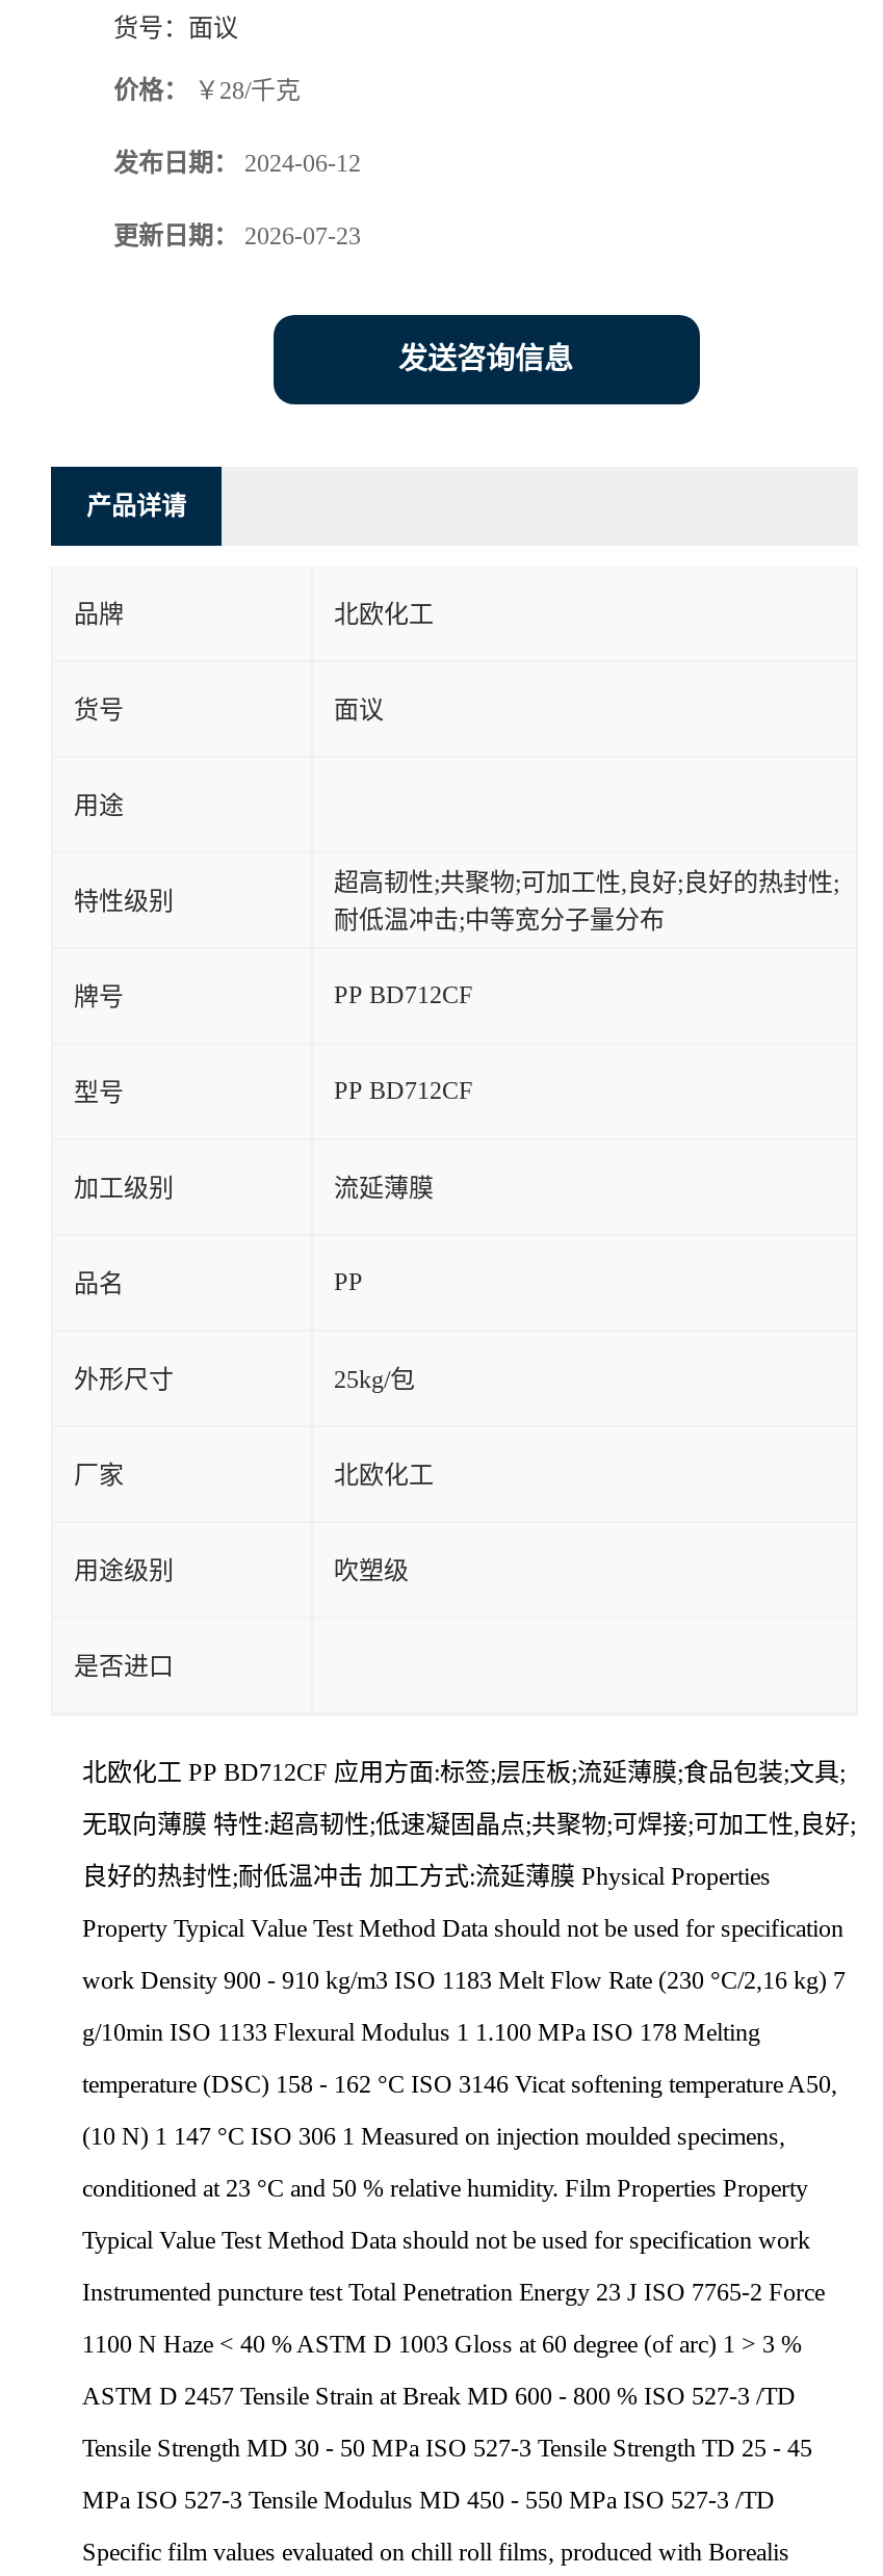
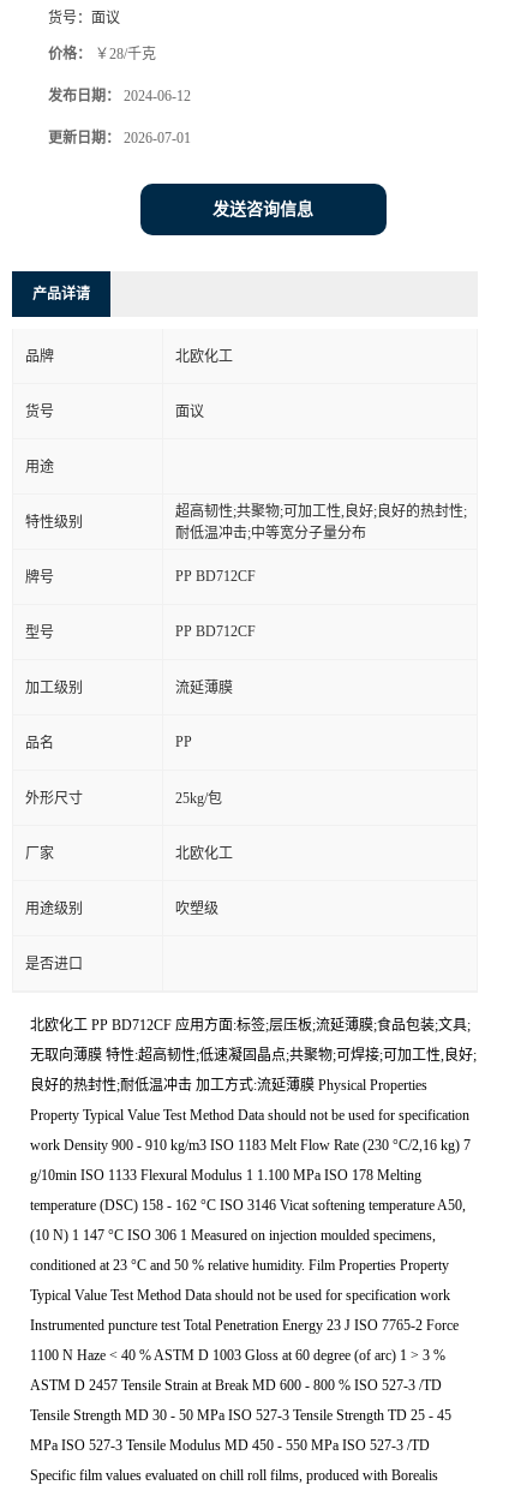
[113,222,361,251] 更新日期：2026-07-23 -> [48,130,191,147] 更新日期：2026-07-01

